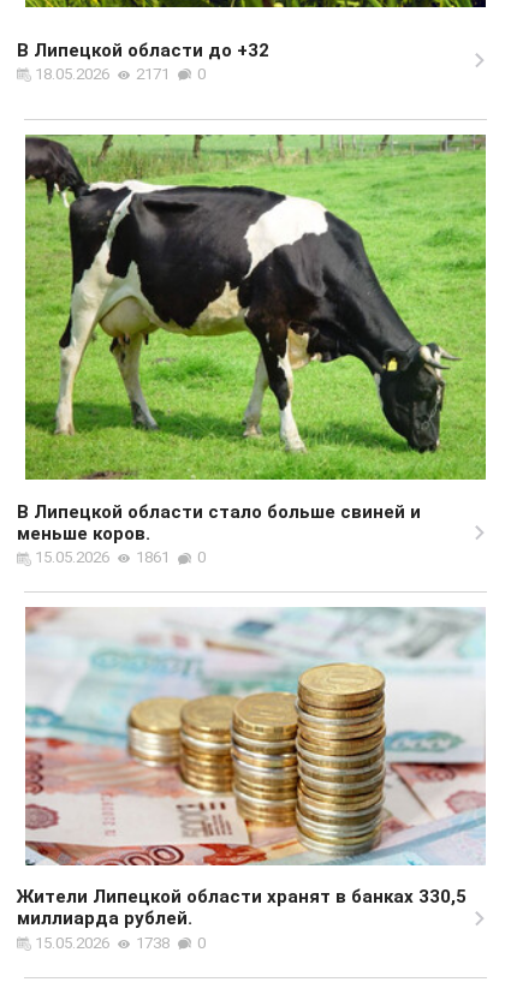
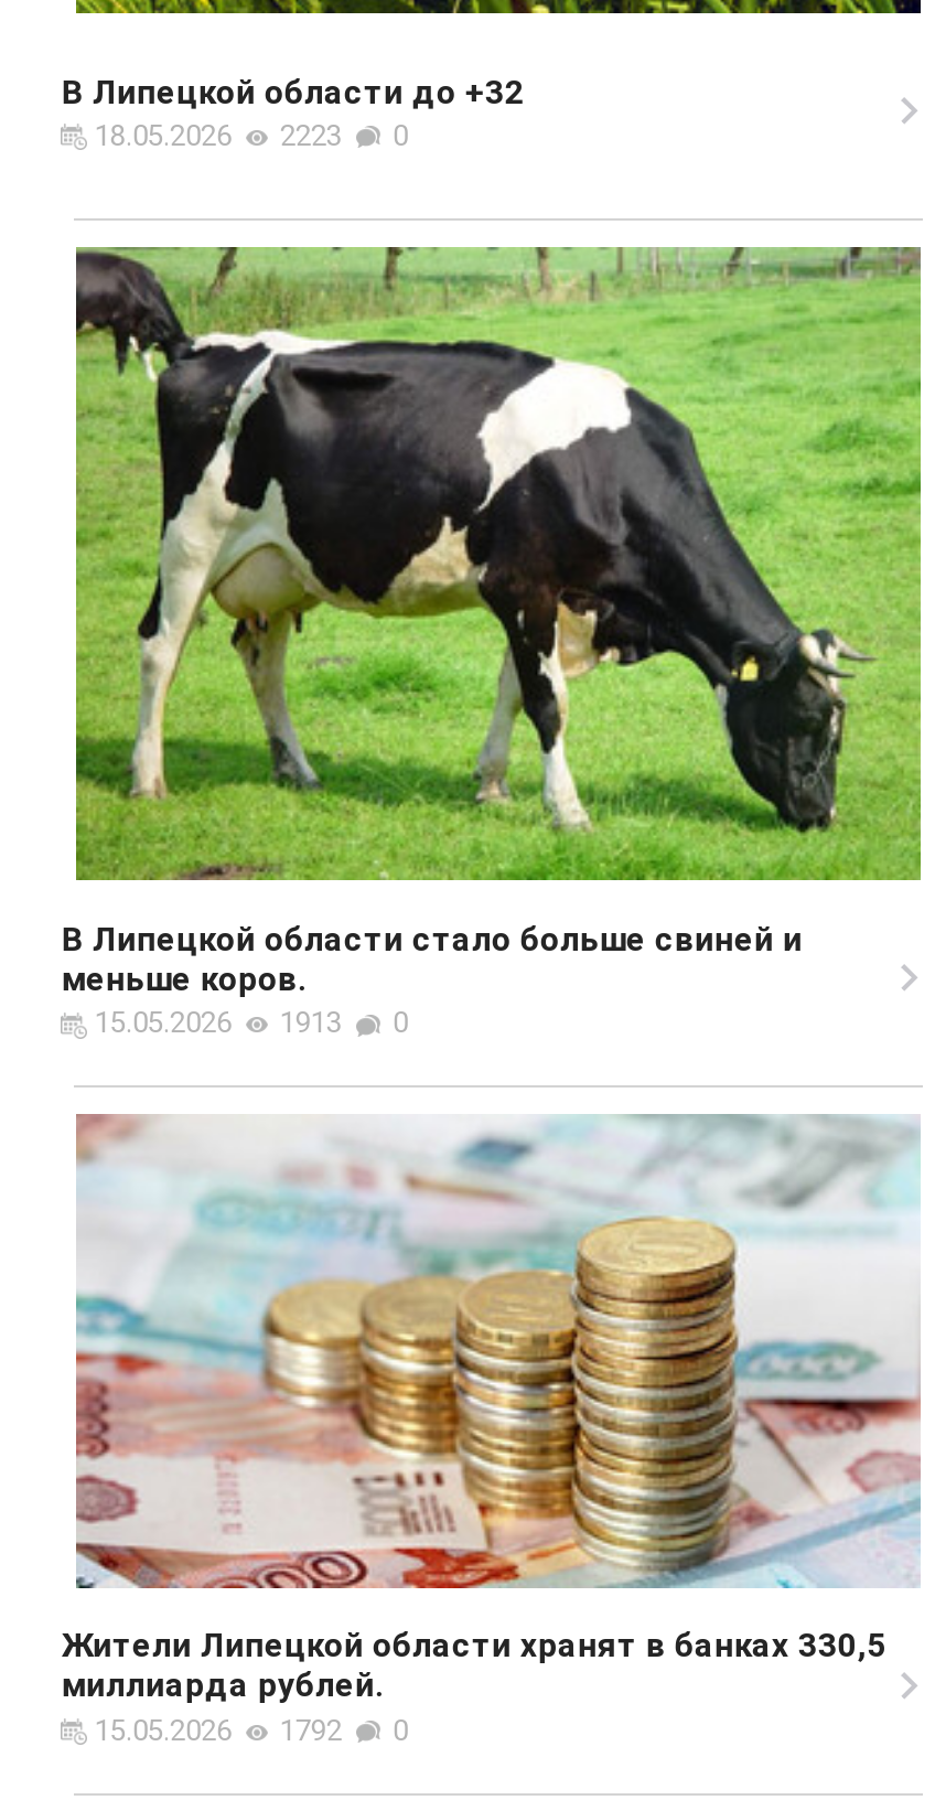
[35,65,206,83] 18.05.2026 2171 0 -> [95,119,408,152] 18.05.2026 2223 0
[35,548,206,566] 15.05.2026 1861 0 -> [95,1006,408,1039] 15.05.2026 1913 0
[35,934,206,952] 15.05.2026 1738 0 -> [95,1713,408,1746] 15.05.2026 1792 0

